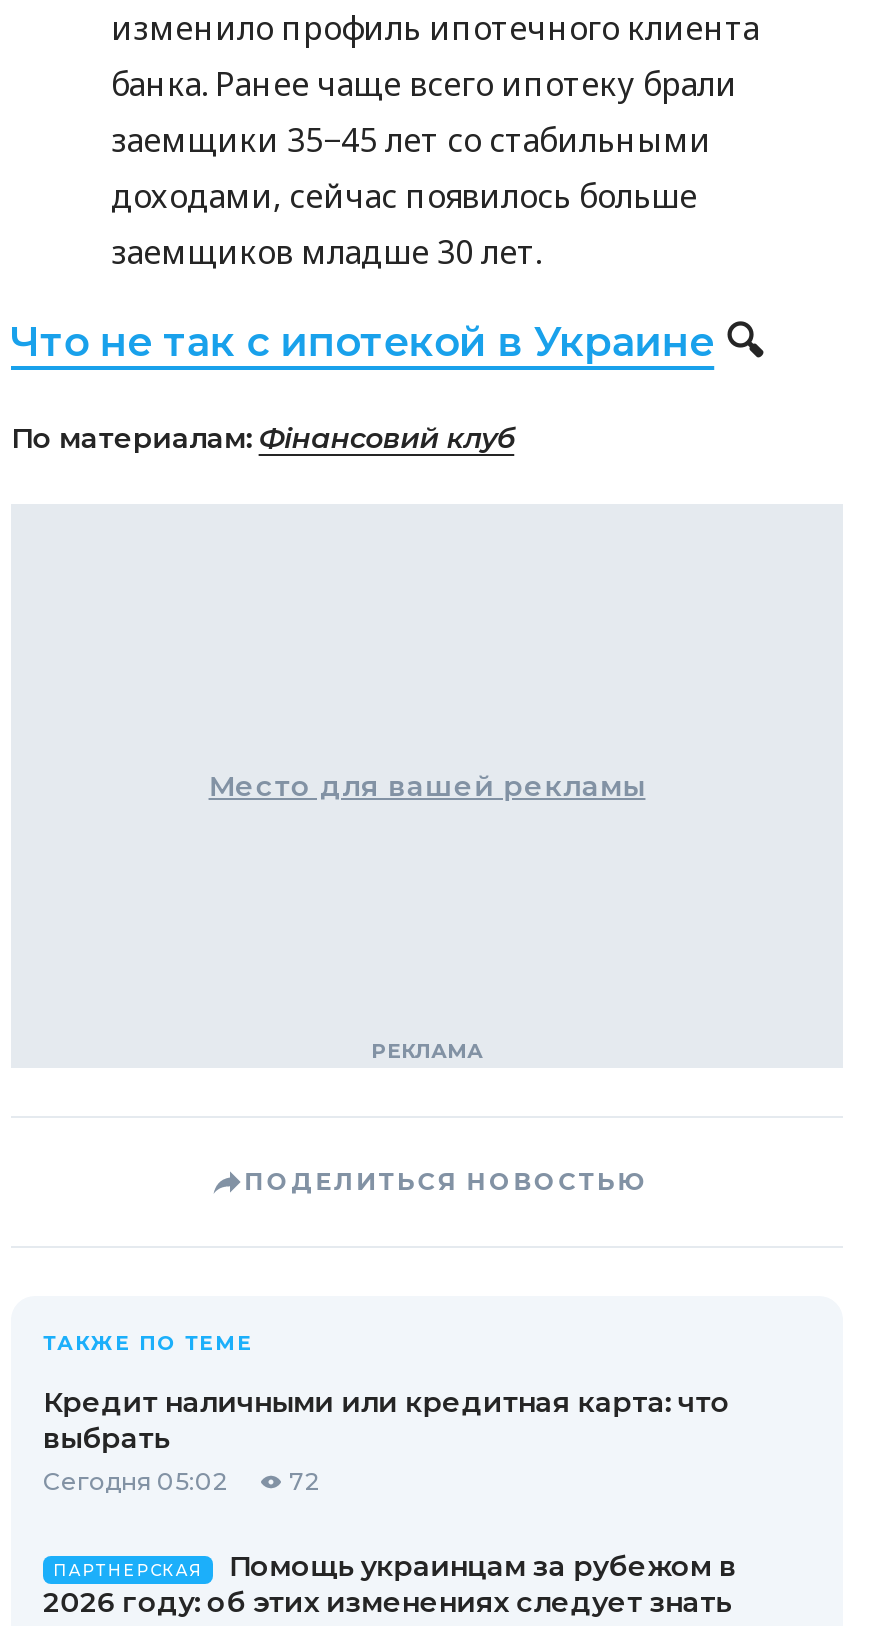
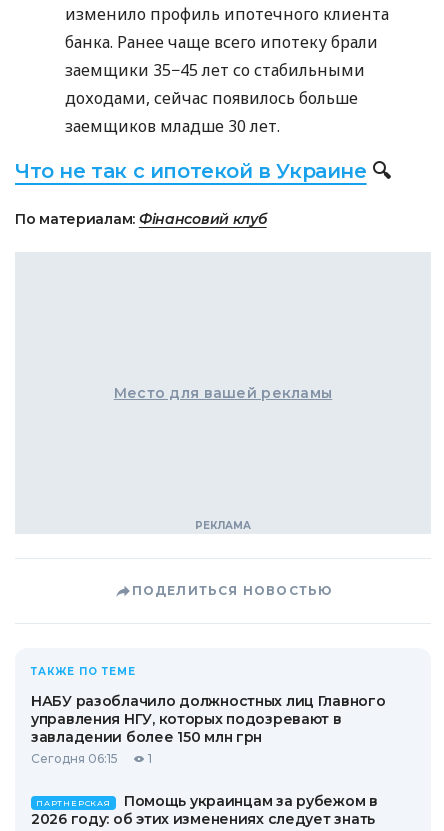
[43,1385,730,1497] Кредит наличными или кредитная карта: что | выбрать | Сегодня 05:02 | 72 -> [31,692,385,766] НАБУ разоблачило должностных лиц Главного | управления НГУ, которых подозревают в | завладении более 150 млн грн | Сегодня 06:15 | 1

